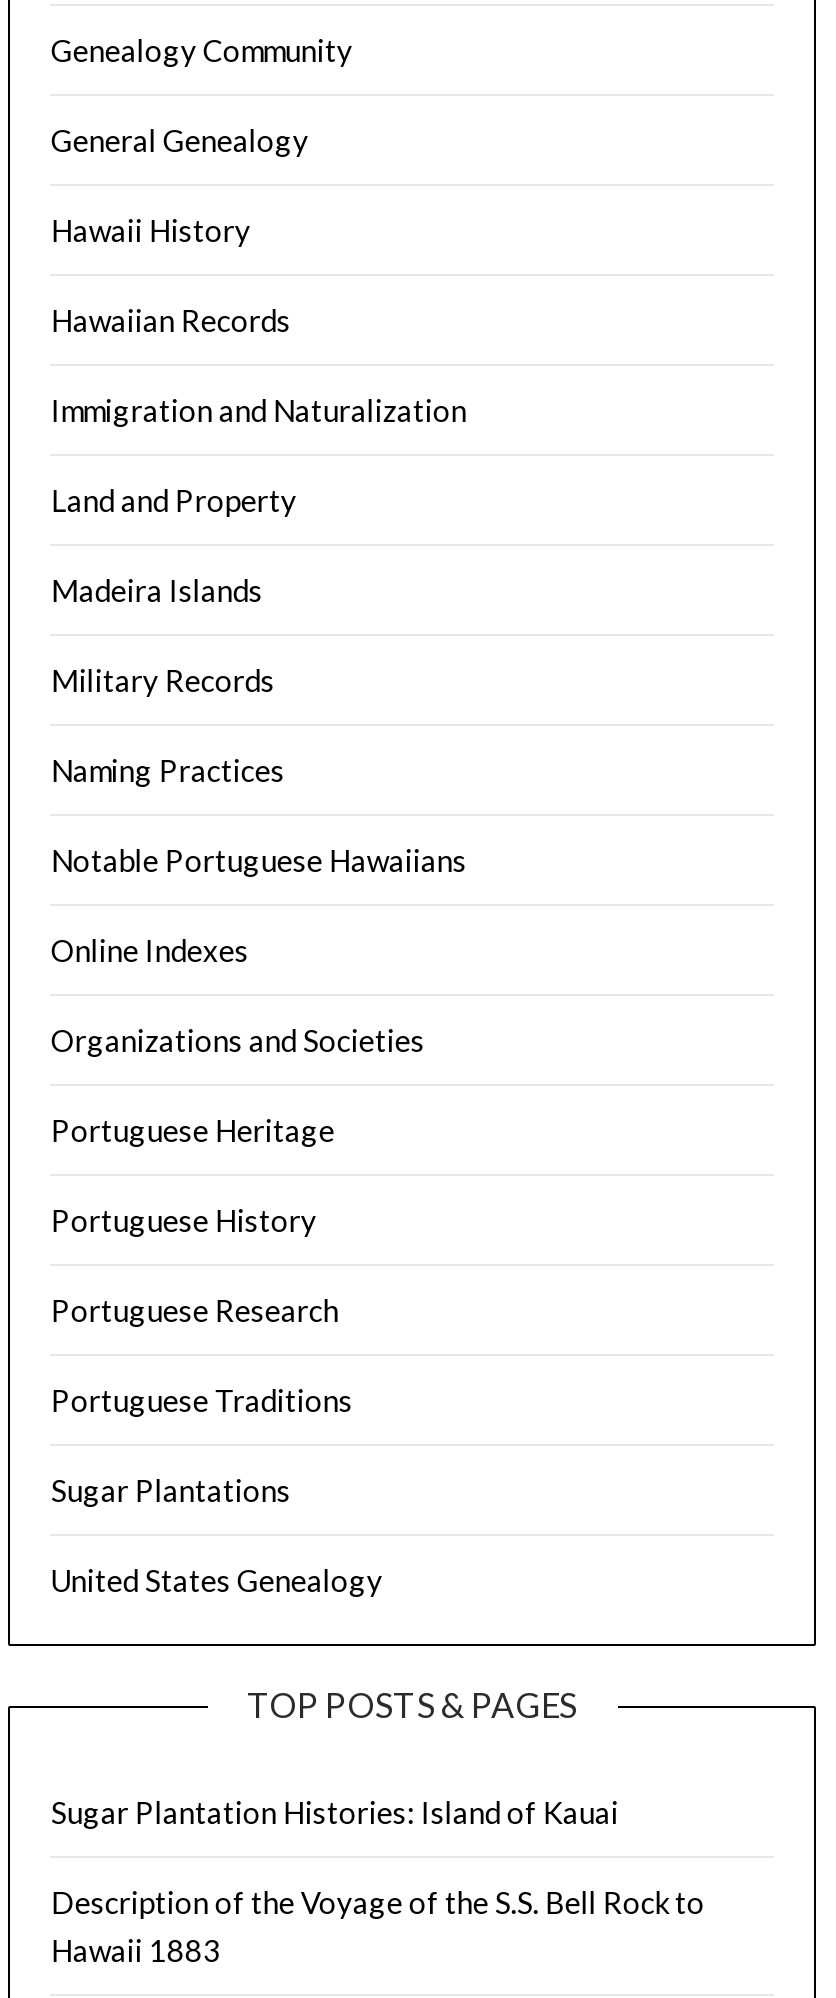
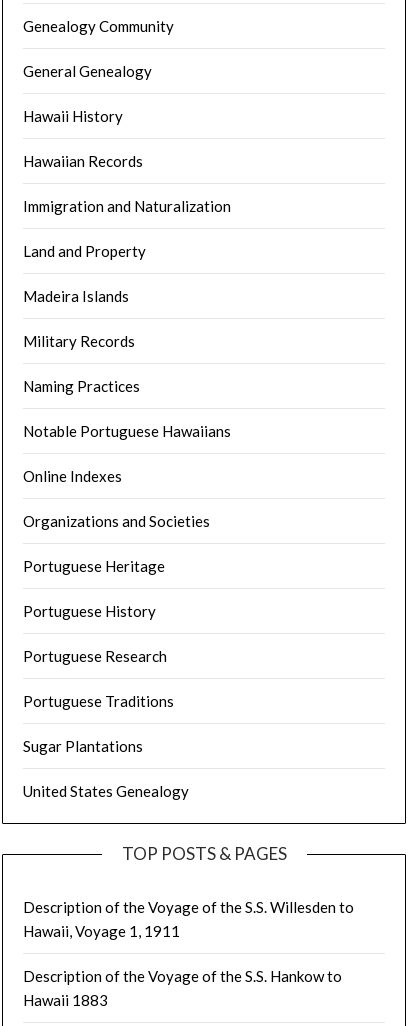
[51,1794,619,1830] Sugar Plantation Histories: Island of Kauai -> [23,898,354,940] Description of the Voyage of the S.S. Willesden to | Hawaii, Voyage 1, 1911
[51,1884,705,1920] Description of the Voyage of the S.S. Bell Rock to -> [23,967,342,985] Description of the Voyage of the S.S. Hankow to

